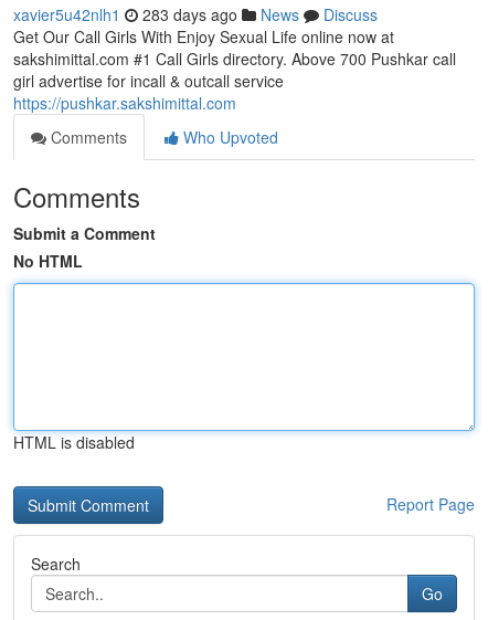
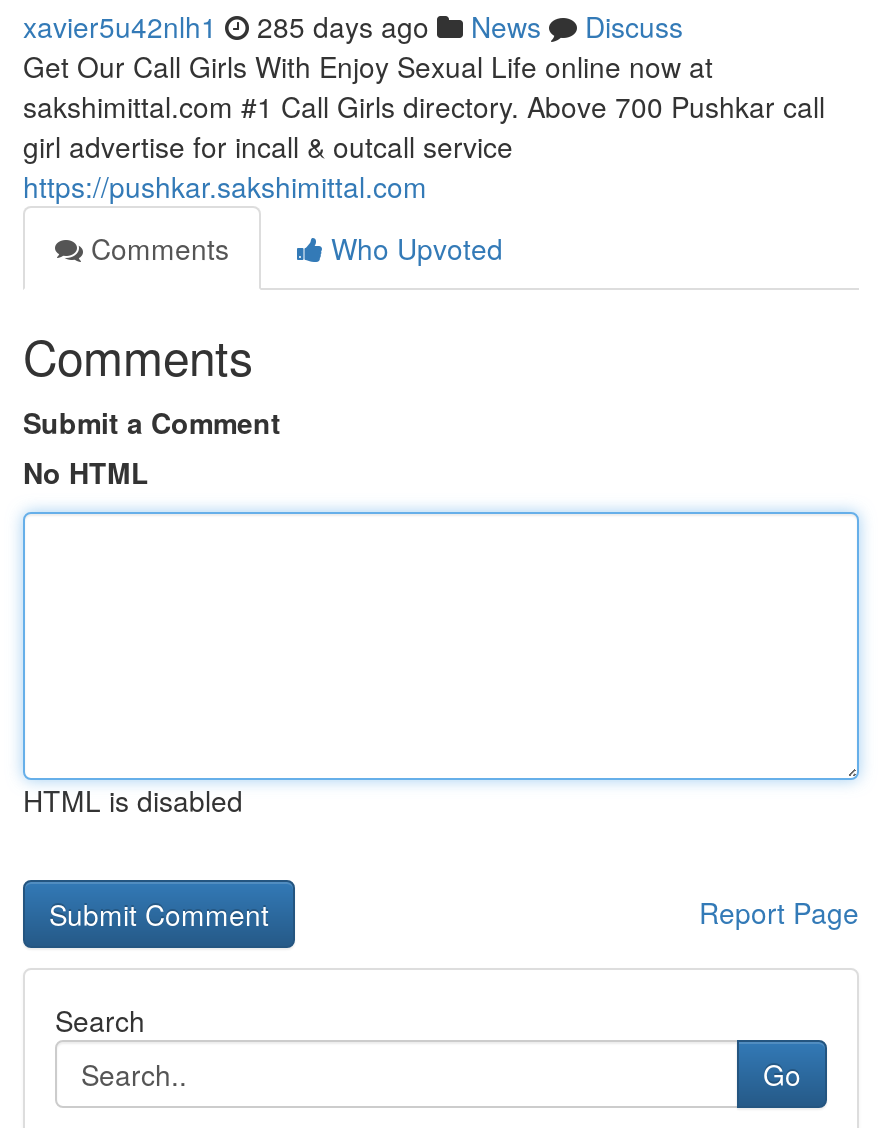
[13,3,378,25] xavier5u42nlh1 283 days ago News Discuss -> [23,6,683,46] xavier5u42nlh1 285 days ago News Discuss

